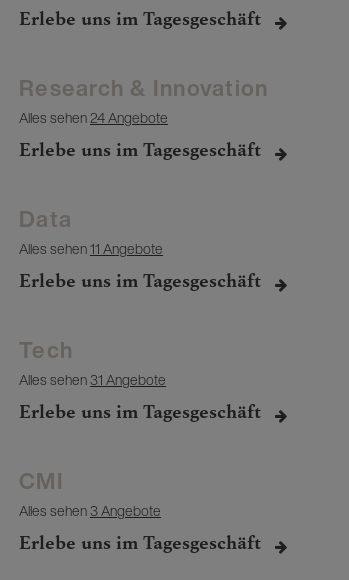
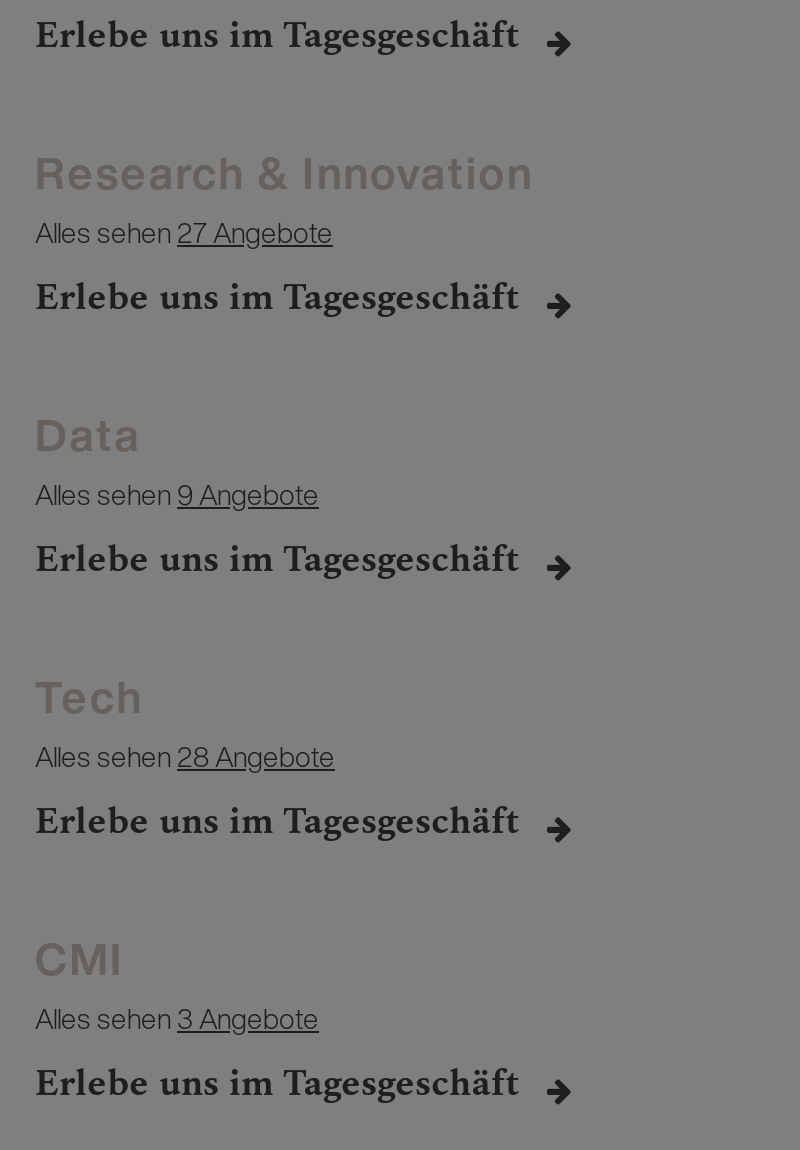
[19,107,168,128] Alles sehen 24 Angebote -> [35,211,333,253] Alles sehen 27 Angebote
[19,238,163,259] Alles sehen 11 Angebote -> [35,473,319,515] Alles sehen 9 Angebote
[19,369,166,390] Alles sehen 31 Angebote -> [35,735,335,777] Alles sehen 28 Angebote

